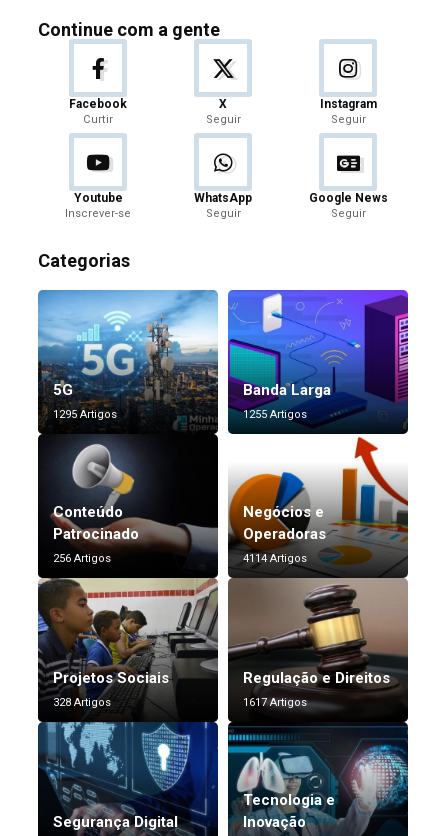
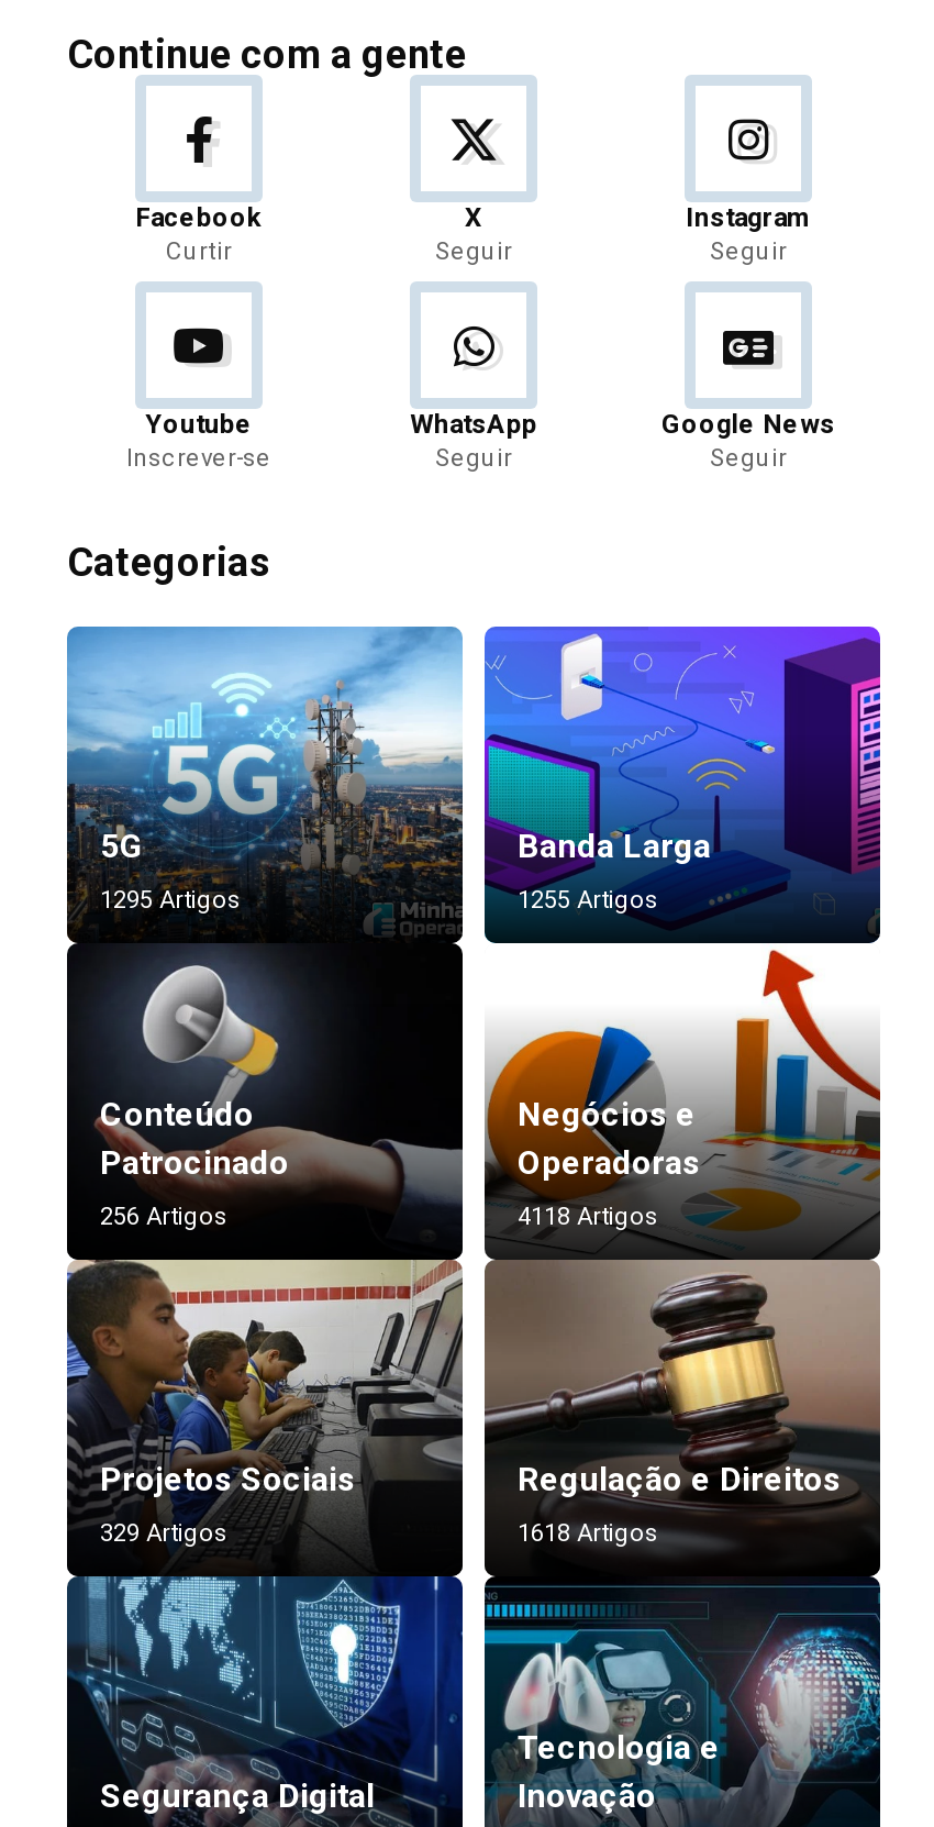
[243,552,307,565] 4114 Artigos -> [518,1203,658,1231] 4118 Artigos
[53,696,111,709] 328 Artigos -> [100,1519,227,1548] 329 Artigos
[243,696,307,709] 1617 Artigos -> [518,1519,658,1548] 1618 Artigos

